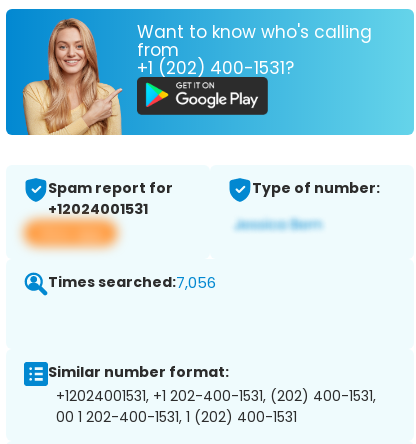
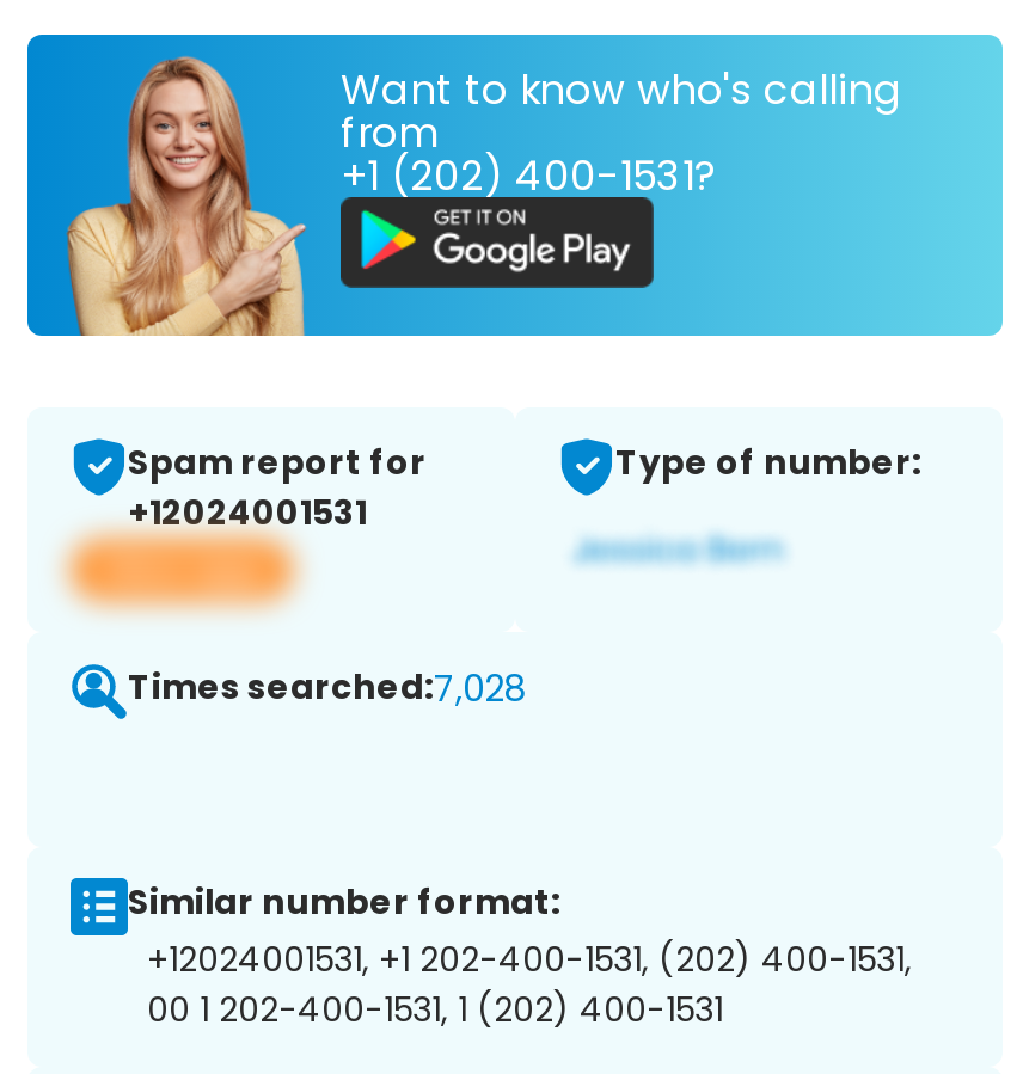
[48,272,216,293] Times searched:7,056 -> [128,663,525,713] Times searched:7,028

